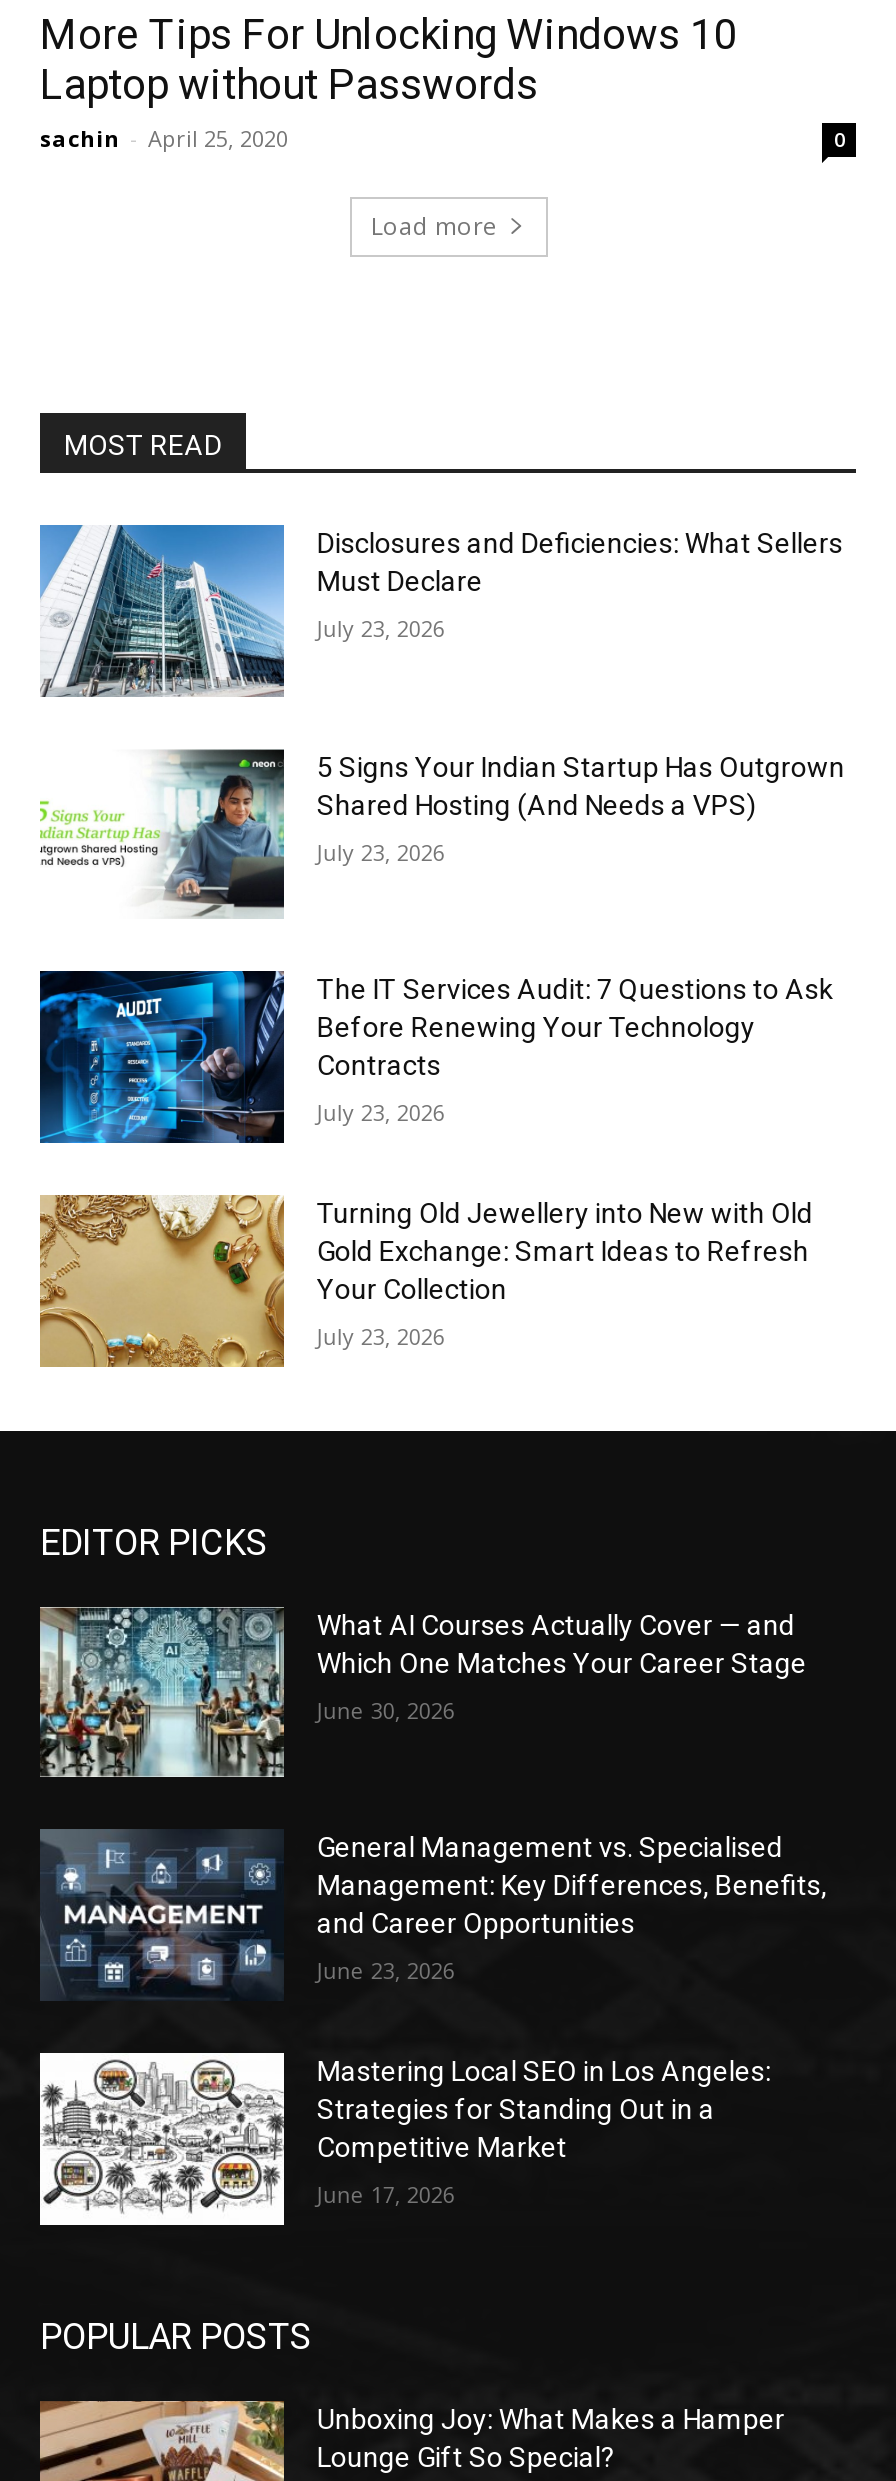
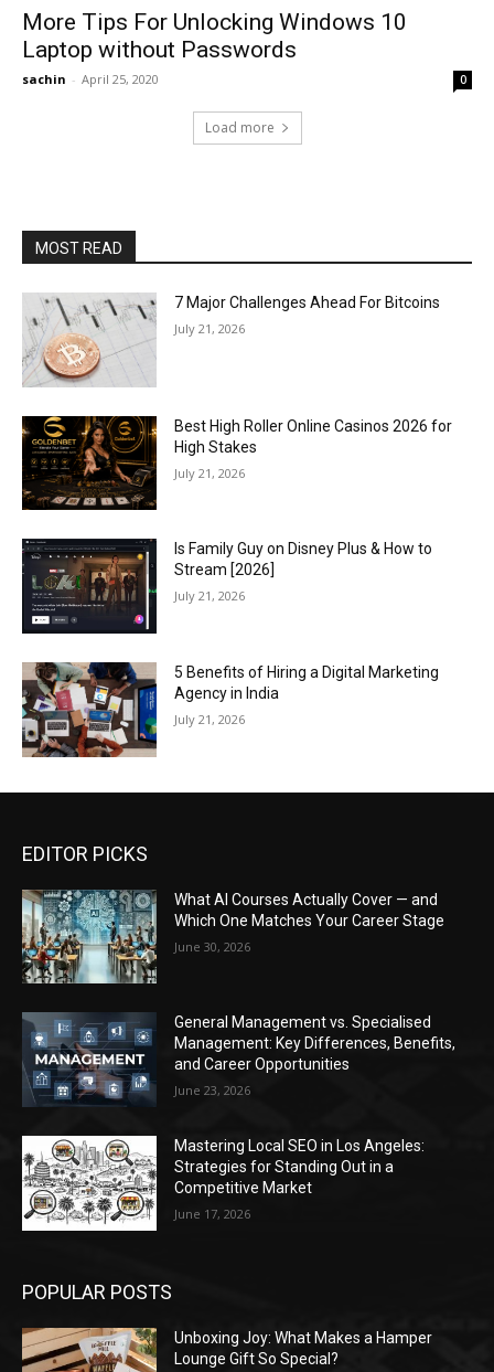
[40,523,843,697] [image] | Disclosures and Deficiencies: What Sellers | Must Declare -> [22,293,440,386] [image] | 7 Major Challenges Ahead For Bitcoins
[317,613,445,643] July 23, 2026 -> [175,320,245,337] July 21, 2026
[40,747,845,919] [image] | 5 Signs Your Indian Startup Has Outgrown | Shared Hosting (And Needs a VPS) -> [21,415,453,511] [image] | Best High Roller Online Casinos 2026 for | High Stakes
[317,836,445,866] July 23, 2026 -> [175,464,245,481] July 21, 2026
[38,969,833,1145] [image] | The IT Services Audit: 7 Questions to Ask | Before Renewing Your Technology | Contracts -> [21,538,433,635] [image] | Is Family Guy on Disney Plus & How to | Stream [2026]
[317,1098,445,1128] July 23, 2026 -> [175,588,245,604] July 21, 2026
[38,1193,813,1369] [image] | Turning Old Jewellery into New with Old | Gold Exchange: Smart Ideas to Refresh | Your Collection -> [21,661,439,758] [image] | 5 Benefits of Hiring a Digital Marketing | Agency in India
[317,1321,445,1351] July 23, 2026 -> [175,711,245,727] July 21, 2026

